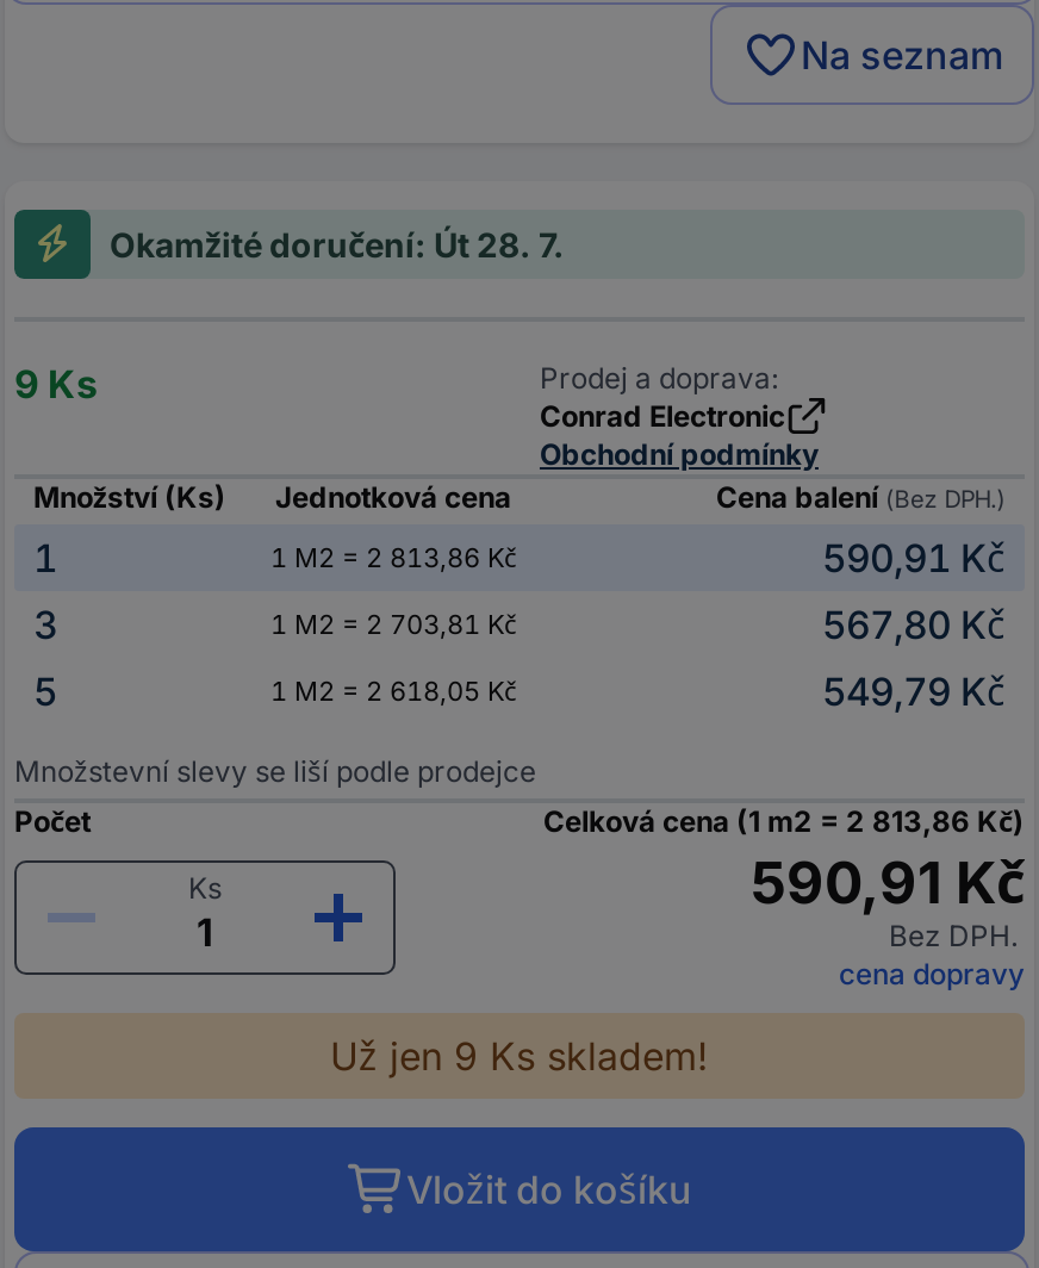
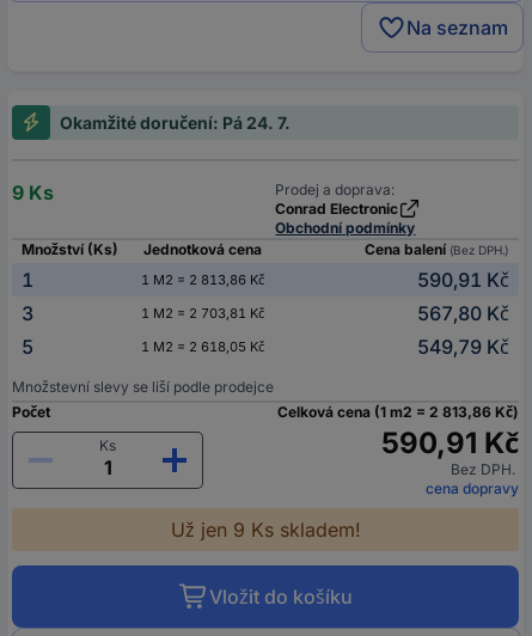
[110,223,565,264] Okamžité doručení: Út 28. 7. -> [60,112,291,132] Okamžité doručení: Pá 24. 7.

